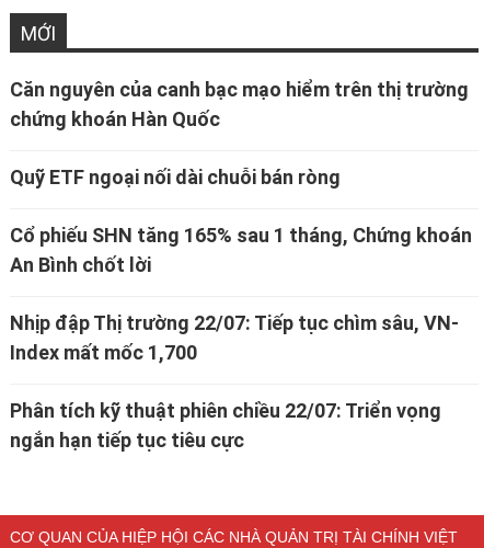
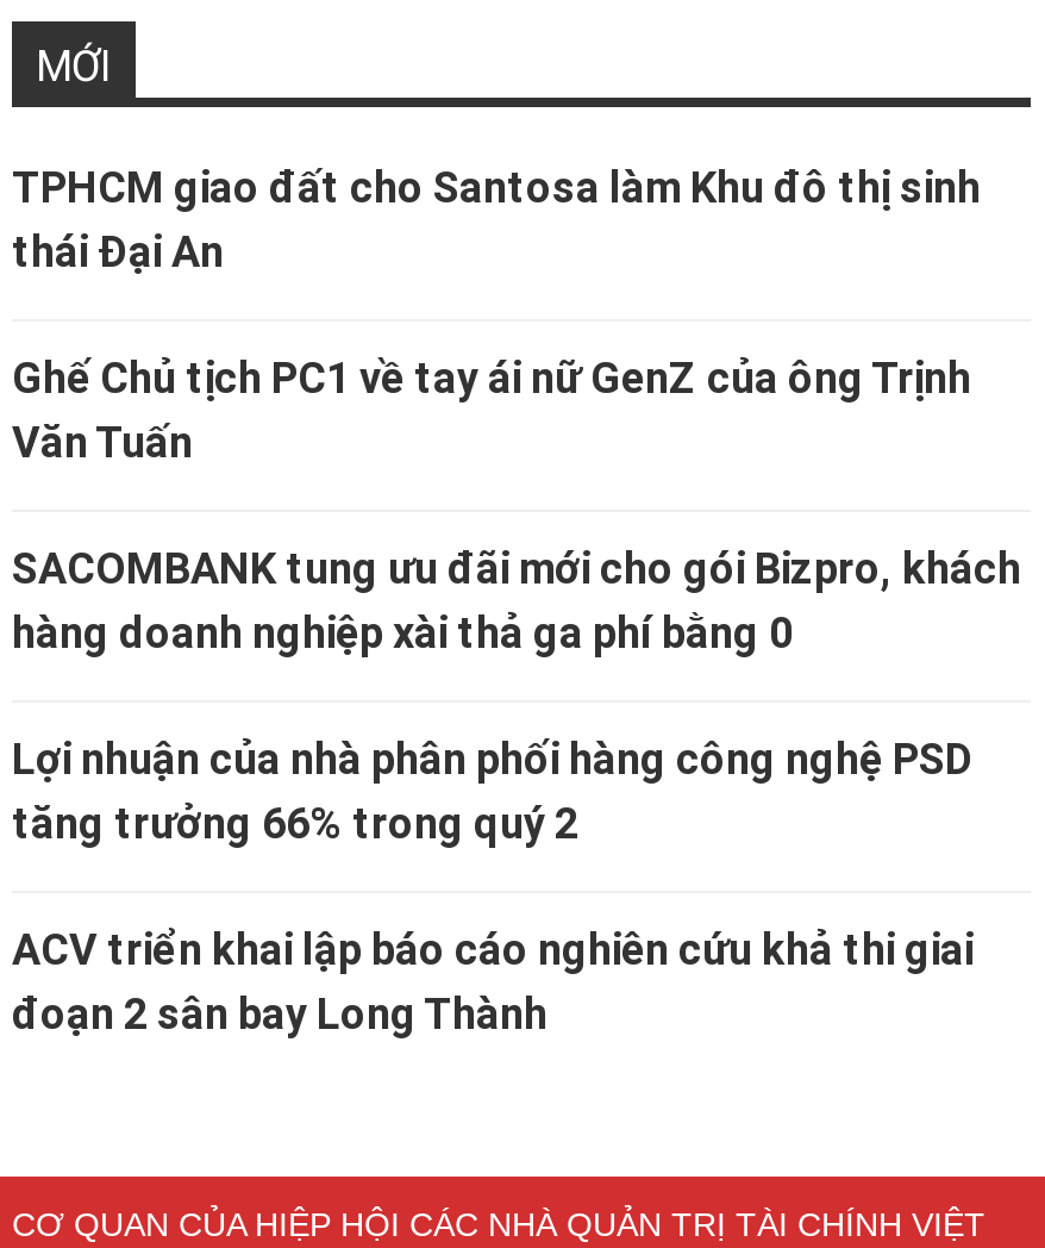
[10,78,469,130] Căn nguyên của canh bạc mạo hiểm trên thị trường | chứng khoán Hàn Quốc -> [12,161,981,276] TPHCM giao đất cho Santosa làm Khu đô thị sinh | thái Đại An
[10,165,341,188] Quỹ ETF ngoại nối dài chuỗi bán ròng -> [12,352,971,466] Ghế Chủ tịch PC1 về tay ái nữ GenZ của ông Trịnh | Văn Tuấn
[10,223,472,276] Cổ phiếu SHN tăng 165% sau 1 tháng, Chứng khoán | An Bình chốt lời -> [12,543,1021,657] SACOMBANK tung ưu đãi mới cho gói Bizpro, khách | hàng doanh nghiệp xài thả ga phí bằng 0
[10,311,459,364] Nhịp đập Thị trường 22/07: Tiếp tục chìm sâu, VN- | Index mất mốc 1,700 -> [12,733,971,847] Lợi nhuận của nhà phân phối hàng công nghệ PSD | tăng trưởng 66% trong quý 2
[10,399,441,451] Phân tích kỹ thuật phiên chiều 22/07: Triển vọng | ngắn hạn tiếp tục tiêu cực -> [12,924,974,1038] ACV triển khai lập báo cáo nghiên cứu khả thi giai | đoạn 2 sân bay Long Thành

